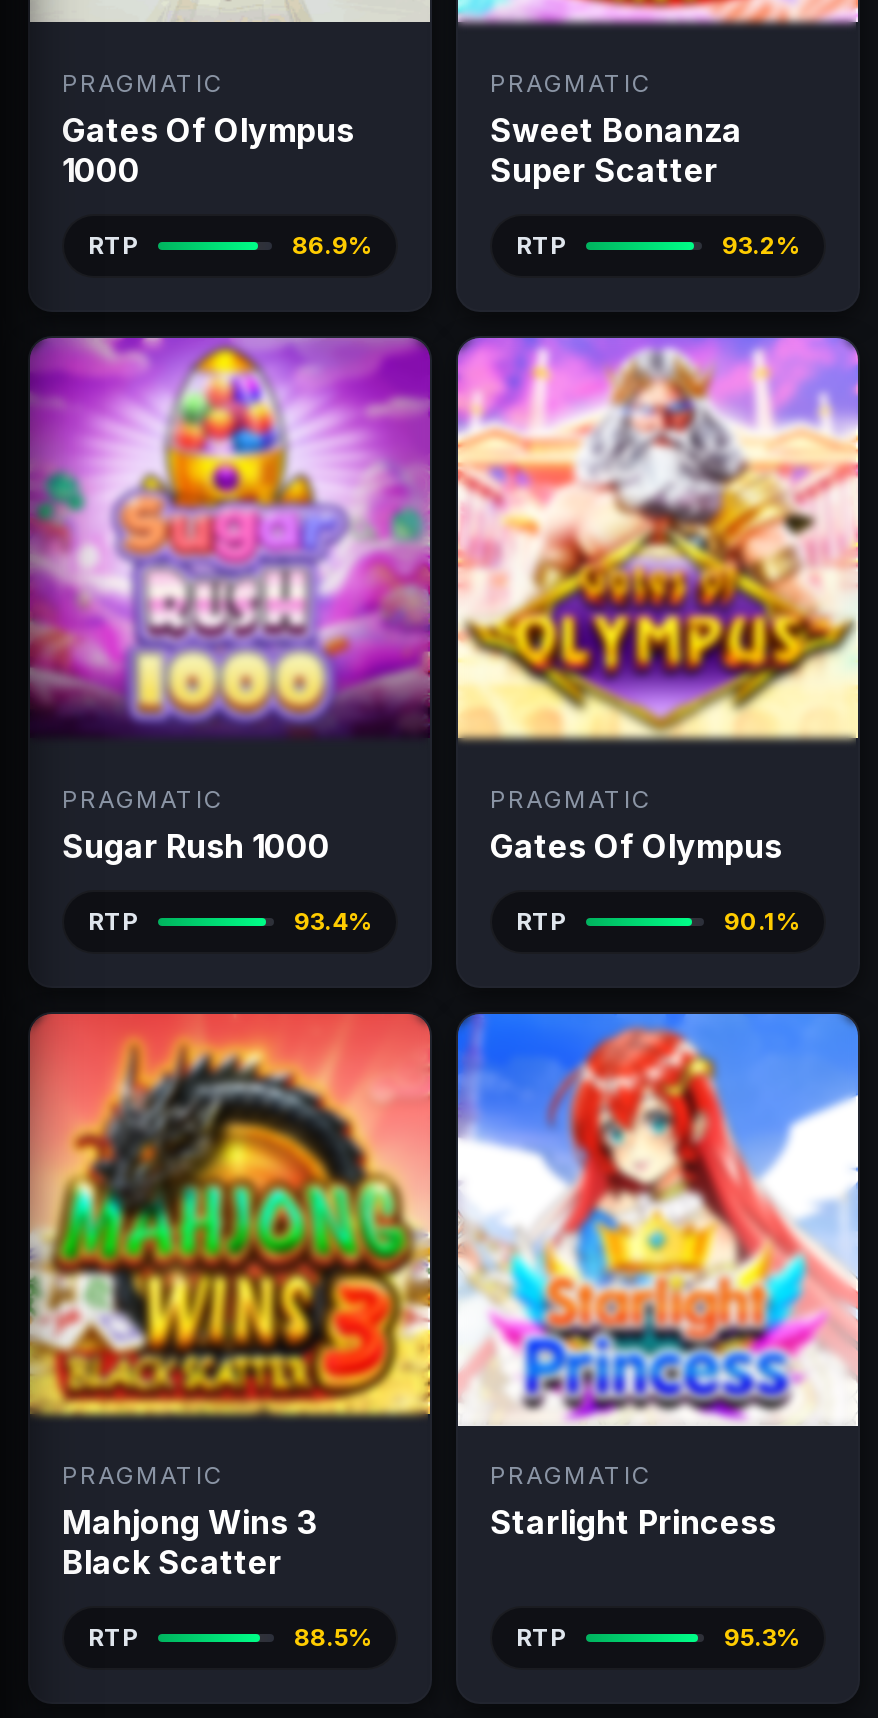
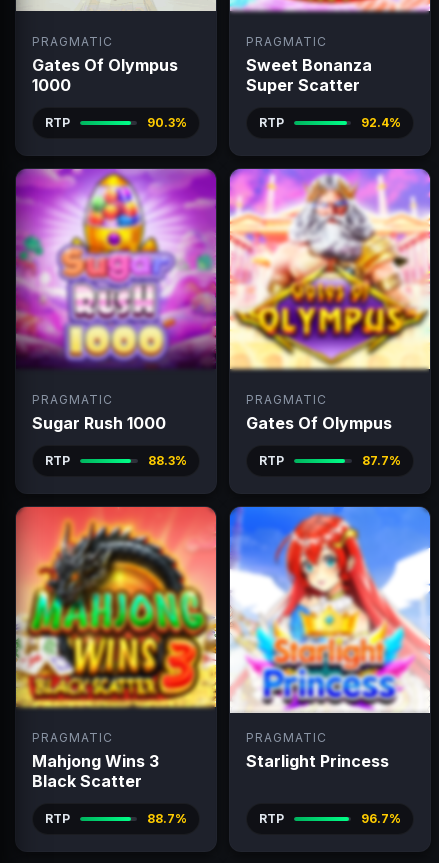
[292,230,372,260] 86.9% -> [147,115,187,130] 90.3%
[722,230,800,260] 93.2% -> [361,115,401,130] 92.4%
[294,906,372,936] 93.4% -> [148,453,187,468] 88.3%
[724,906,800,936] 90.1% -> [362,453,401,468] 87.7%
[294,1622,372,1652] 88.5% -> [147,811,187,826] 88.7%
[724,1622,800,1652] 95.3% -> [361,811,401,826] 96.7%

